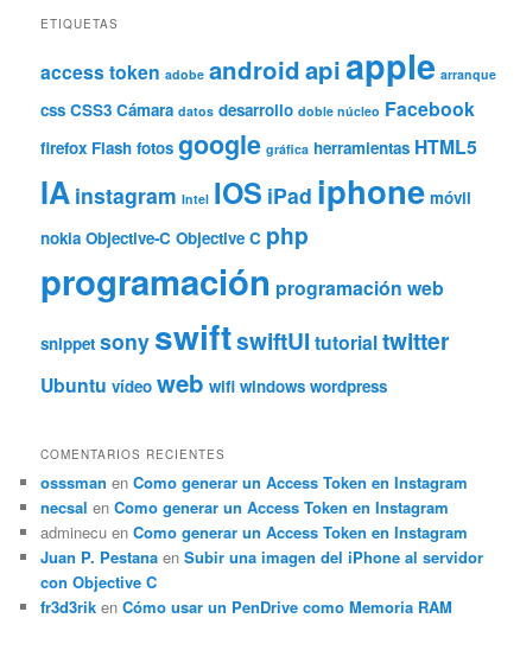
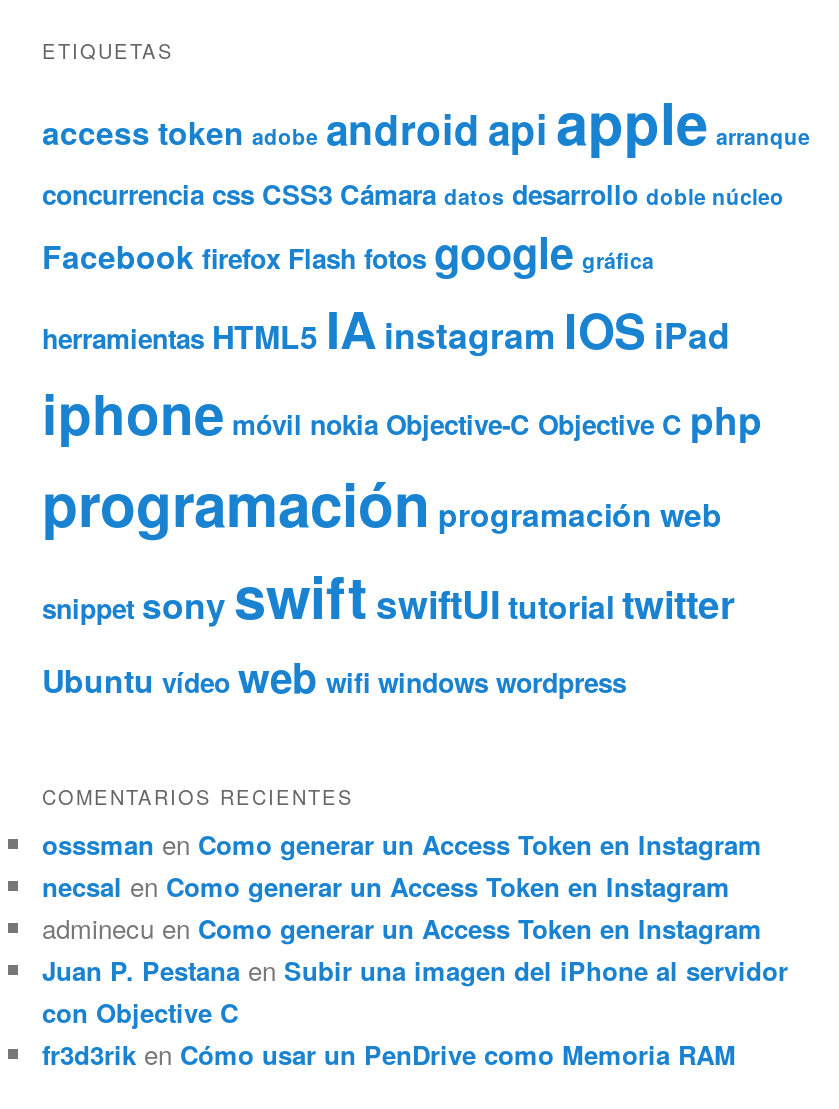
[40,95,477,252] css CSS3 Cámara datos desarrollo doble núcleo Facebook | firefox Flash fotos google gráfica herramientas HTML5 | IA instagram Intel IOS iPad iphone móvil | nokia Objective-C Objective C php -> [42,176,784,452] concurrencia css CSS3 Cámara datos desarrollo doble núcleo | Facebook firefox Flash fotos google gráfica | herramientas HTML5 IA instagram IOS iPad | iphone móvil nokia Objective-C Objective C php

